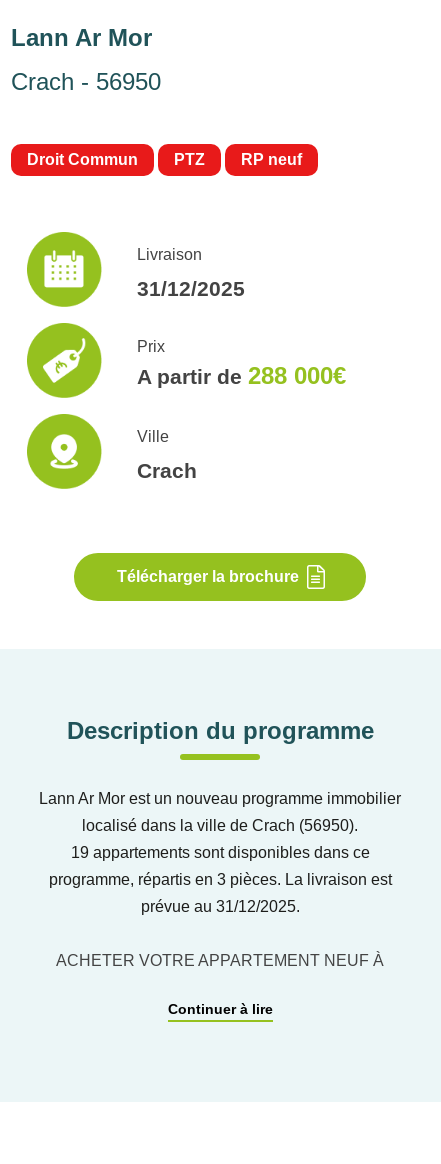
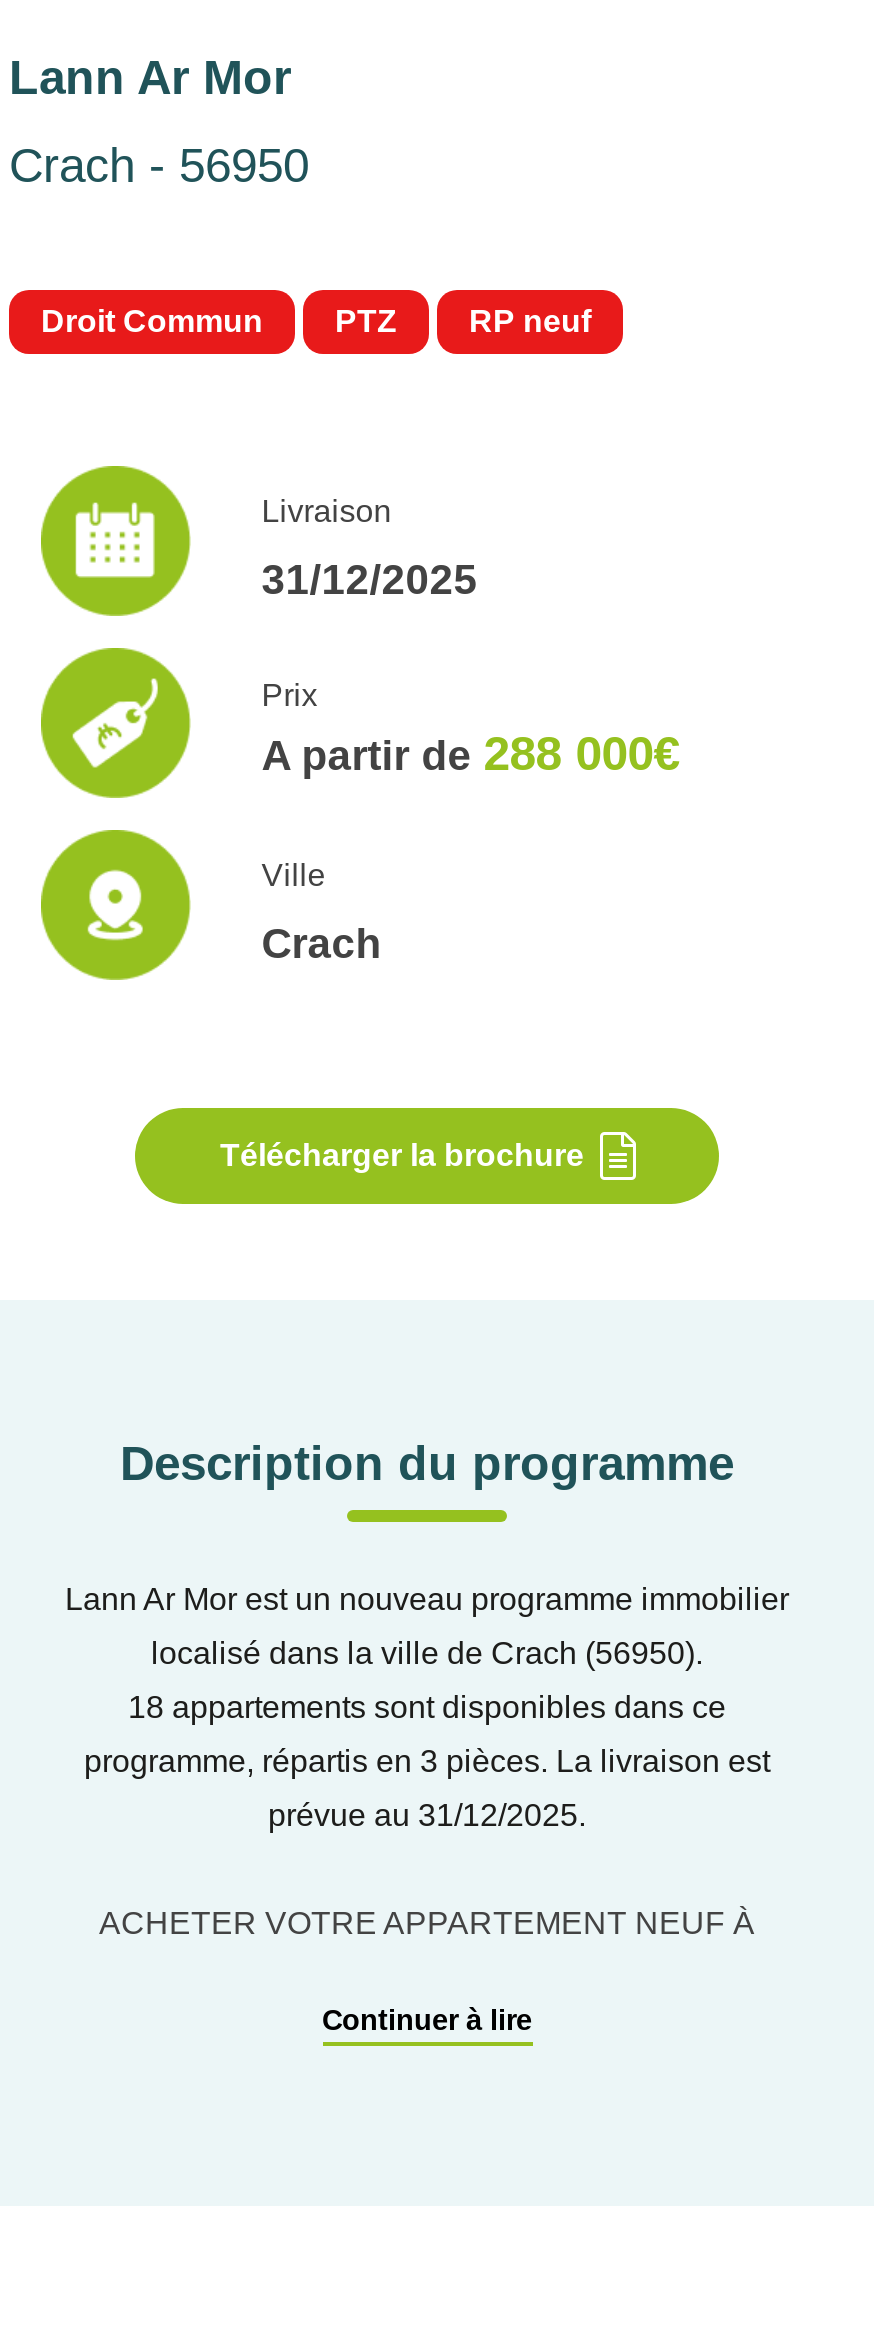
[70,844,369,861] 19 appartements sont disponibles dans ce -> [128,1691,726,1725] 18 appartements sont disponibles dans ce

